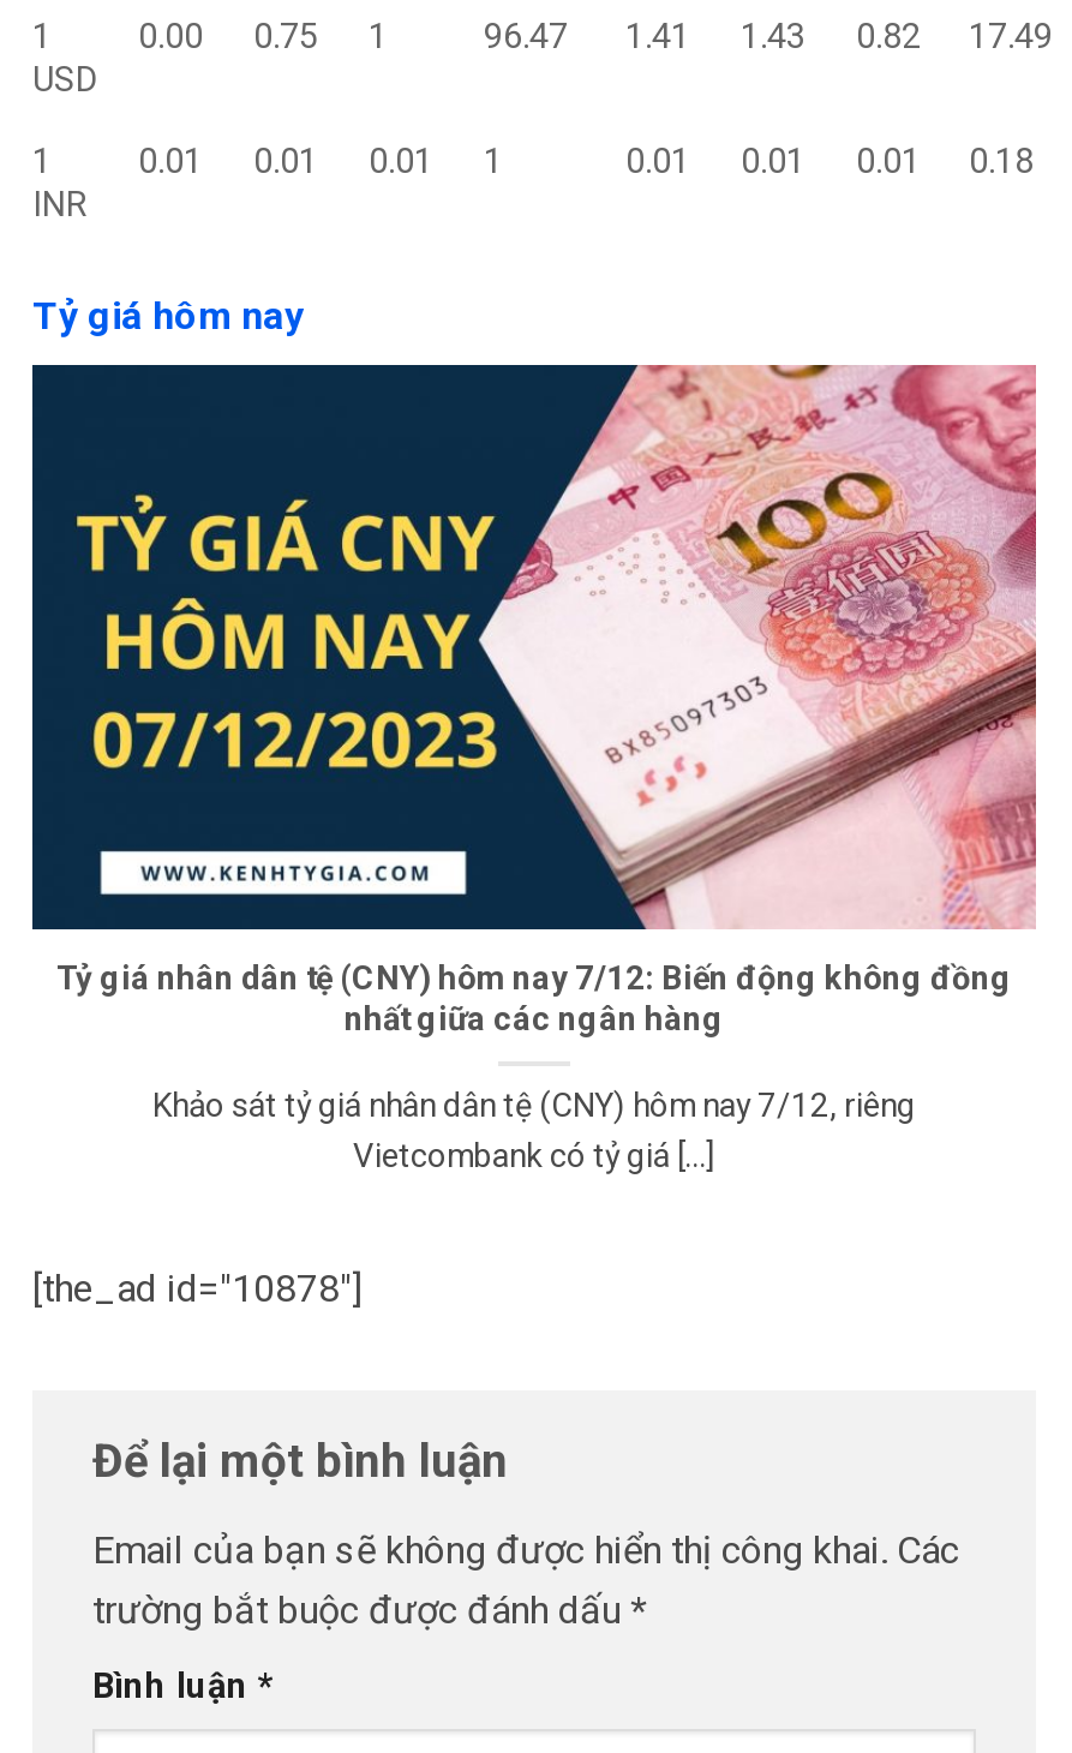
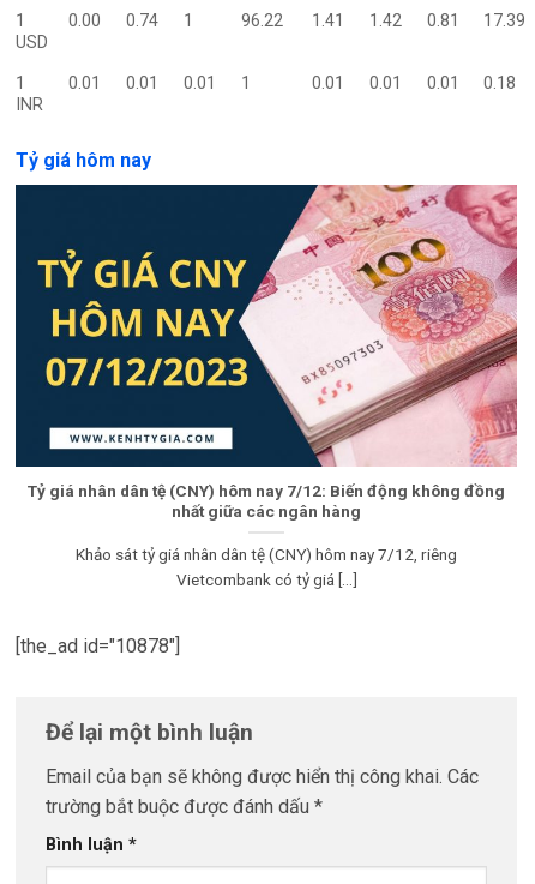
[138,17,388,57] 0.00 0.75 1 -> [68,11,193,31] 0.00 0.74 1
[484,17,568,57] 96.47 -> [241,11,283,31] 96.22
[741,17,806,57] 1.43 -> [369,11,402,31] 1.42
[856,17,921,57] 0.82 -> [427,11,459,31] 0.81
[969,17,1053,57] 17.49 -> [483,11,525,31] 17.39

